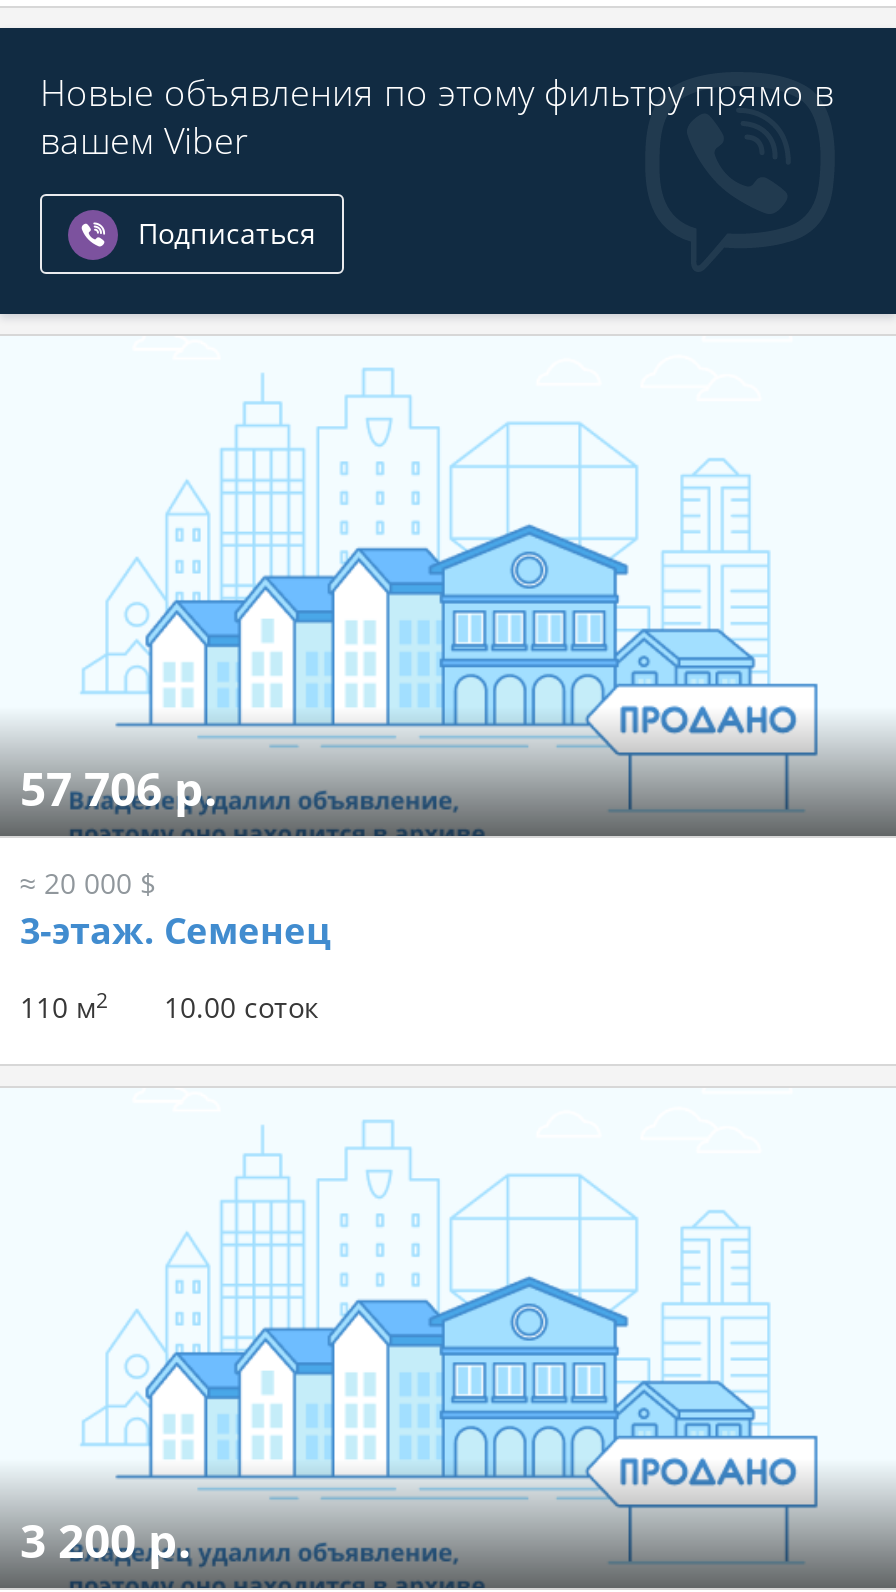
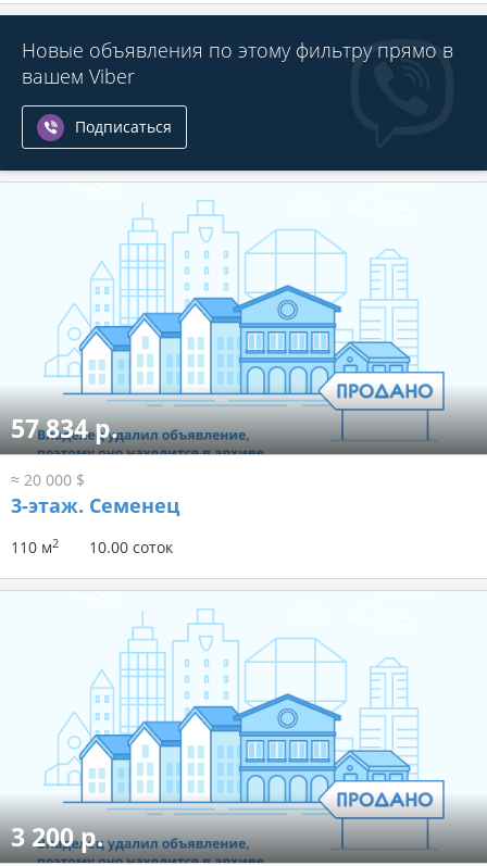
[20,757,218,821] 57 706 р. -> [11,411,118,446] 57 834 р.

